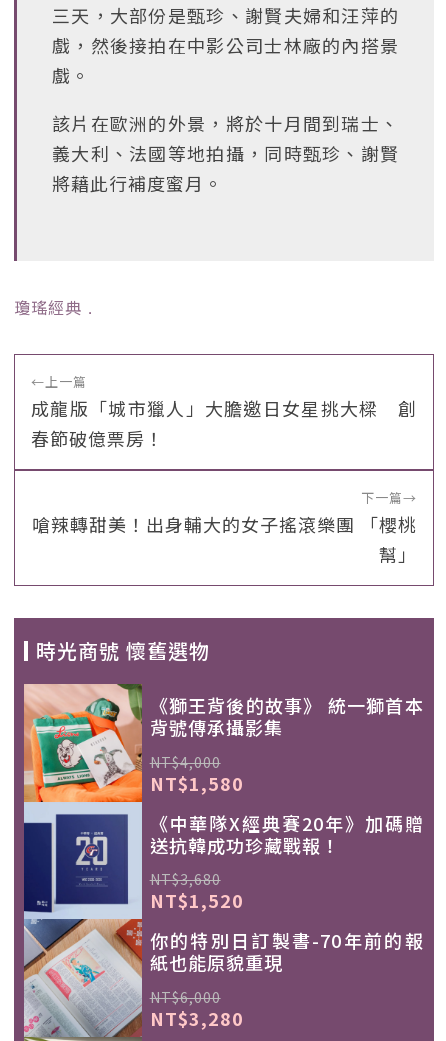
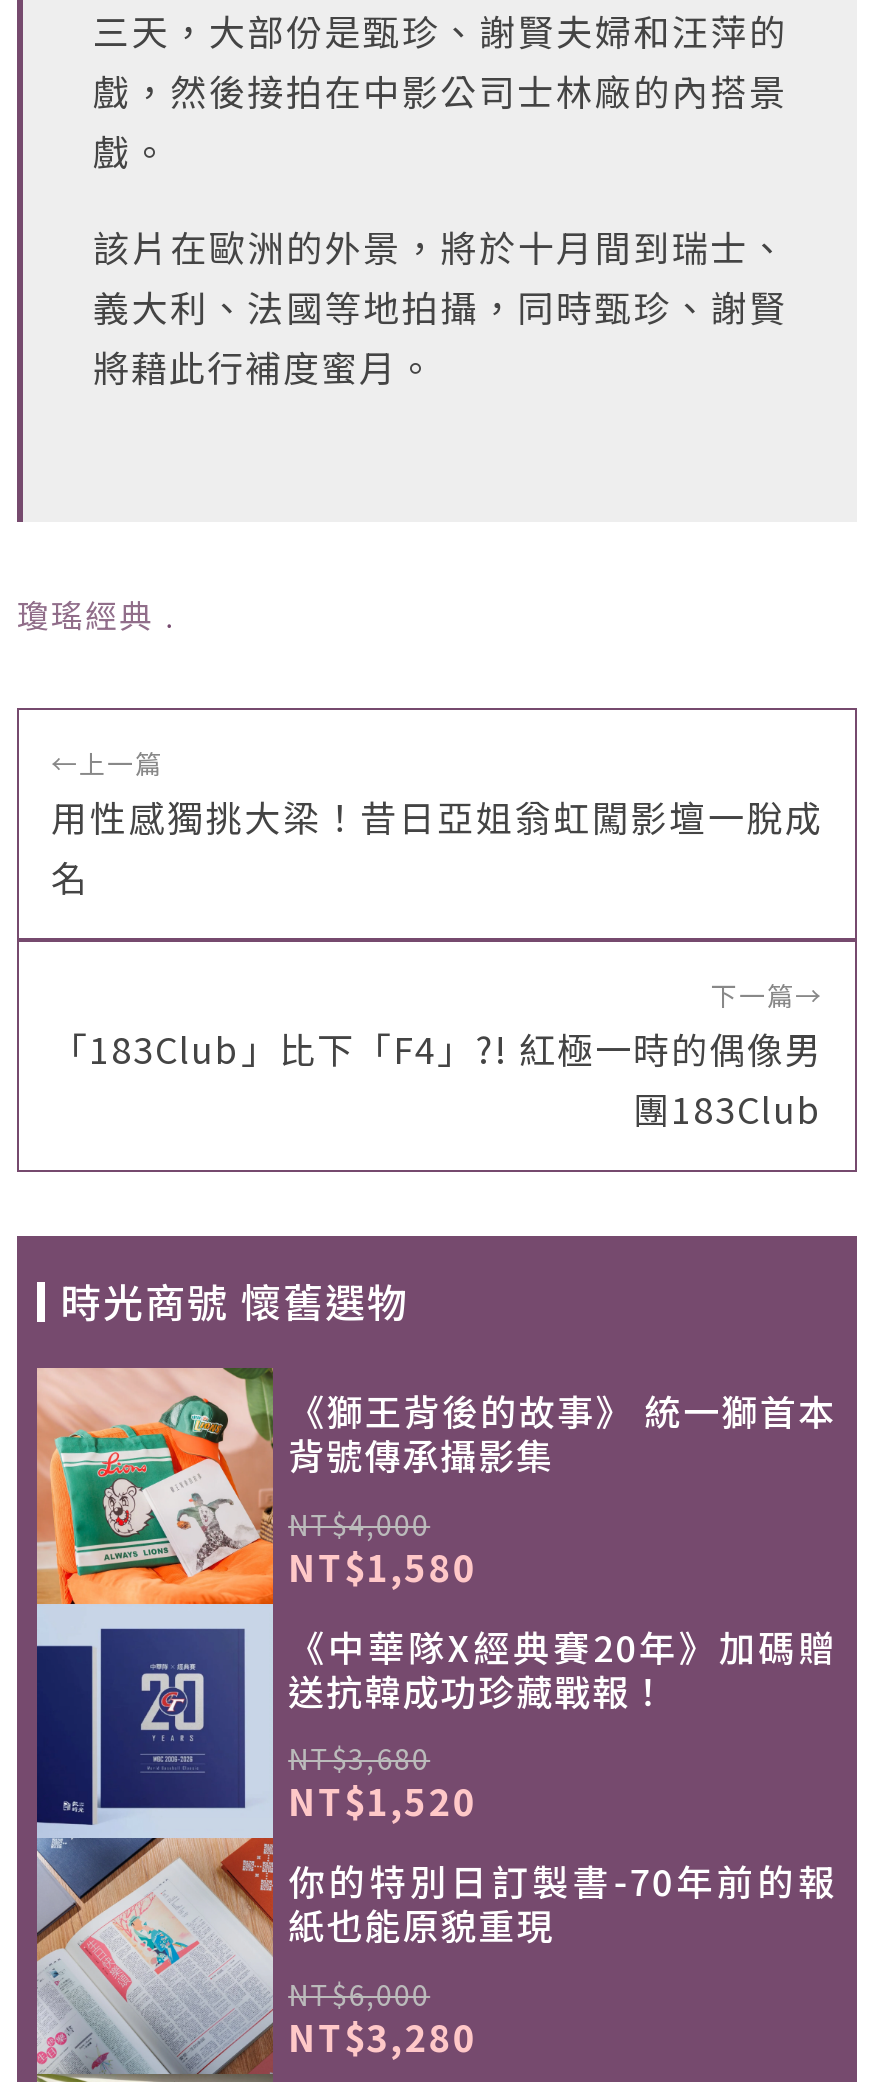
[31,395,417,451] 成龍版「城市獵人」大膽邀日女星挑大樑 創 | 春節破億票房！ -> [51,790,823,902] 用性感獨挑大梁！昔日亞姐翁虹闖影壇一脫成 | 名
[32,511,417,567] 嗆辣轉甜美！出身輔大的女子搖滾樂團 「櫻桃 | 幫」 -> [51,1022,823,1134] 「183Club」比下「F4」?! 紅極一時的偶像男 | 團183Club

